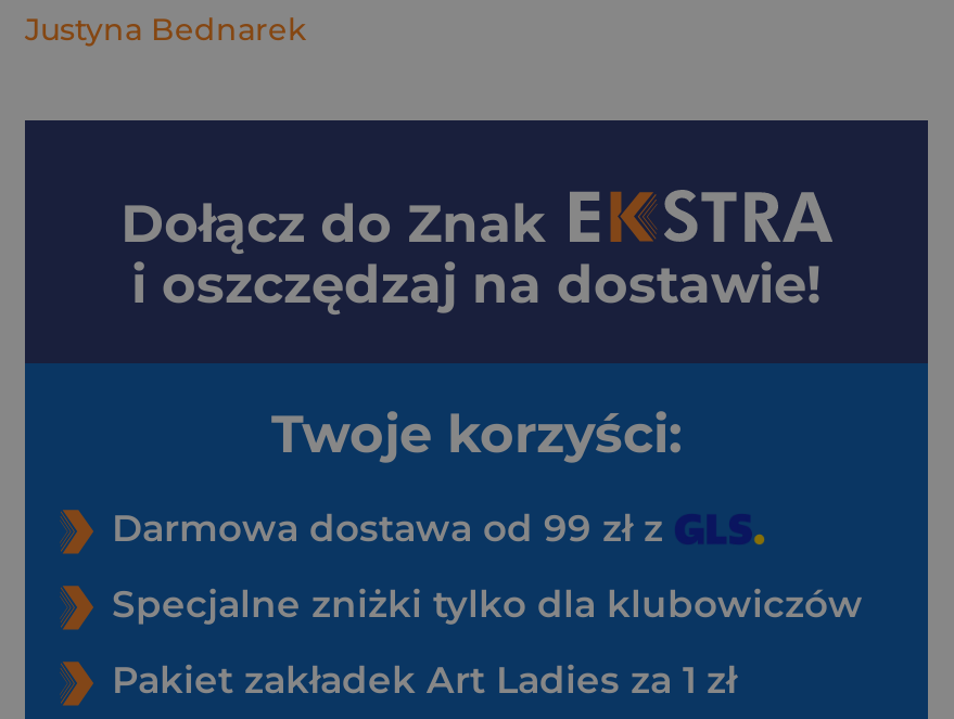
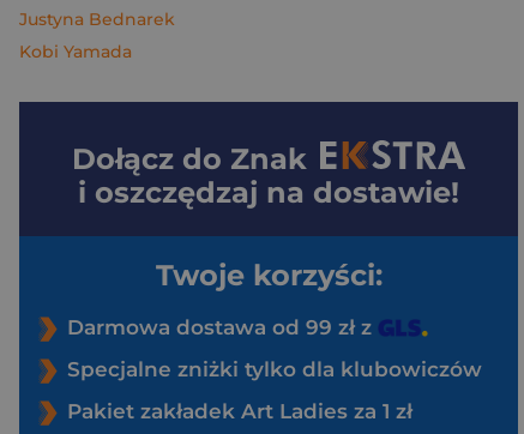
none -> [19,41,132,62] Kobi Yamada

